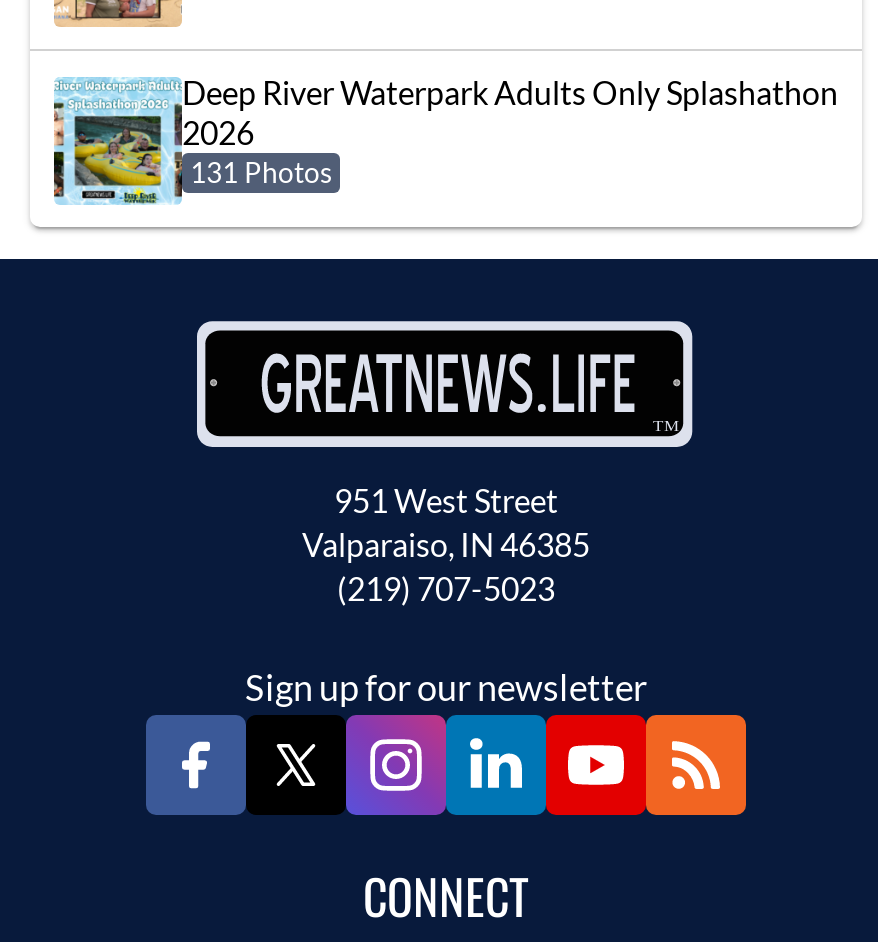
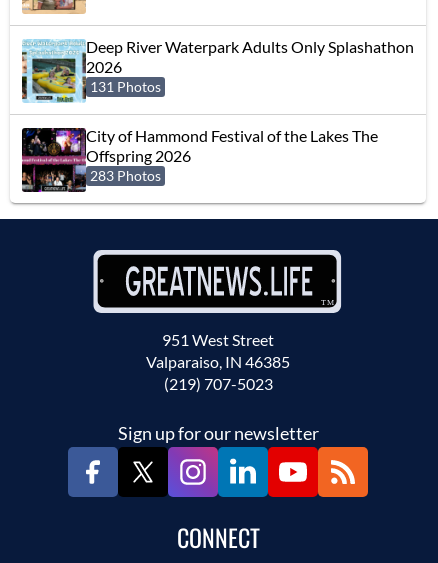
none -> [21,126,378,193] [image] | City of Hammond Festival of the Lakes The | Offspring 2026 | 283 Photos

